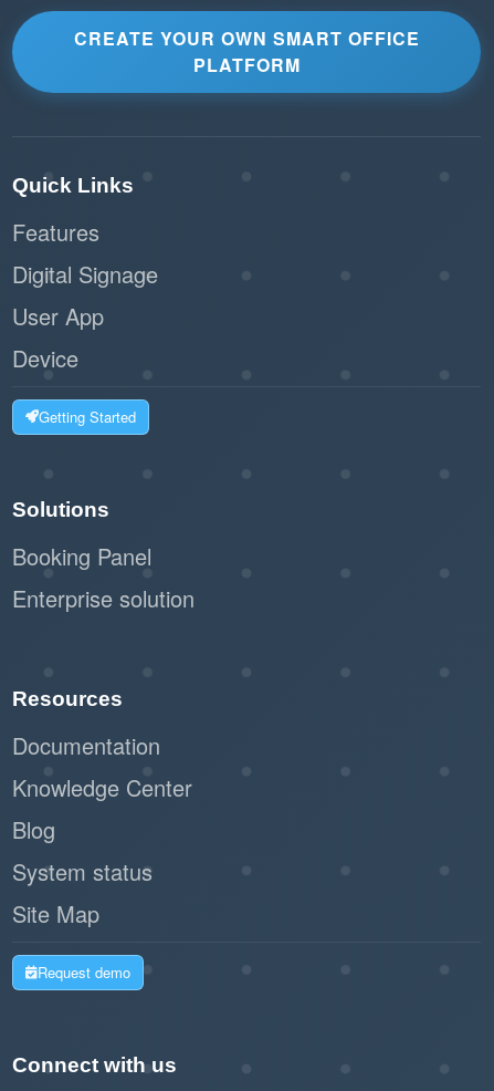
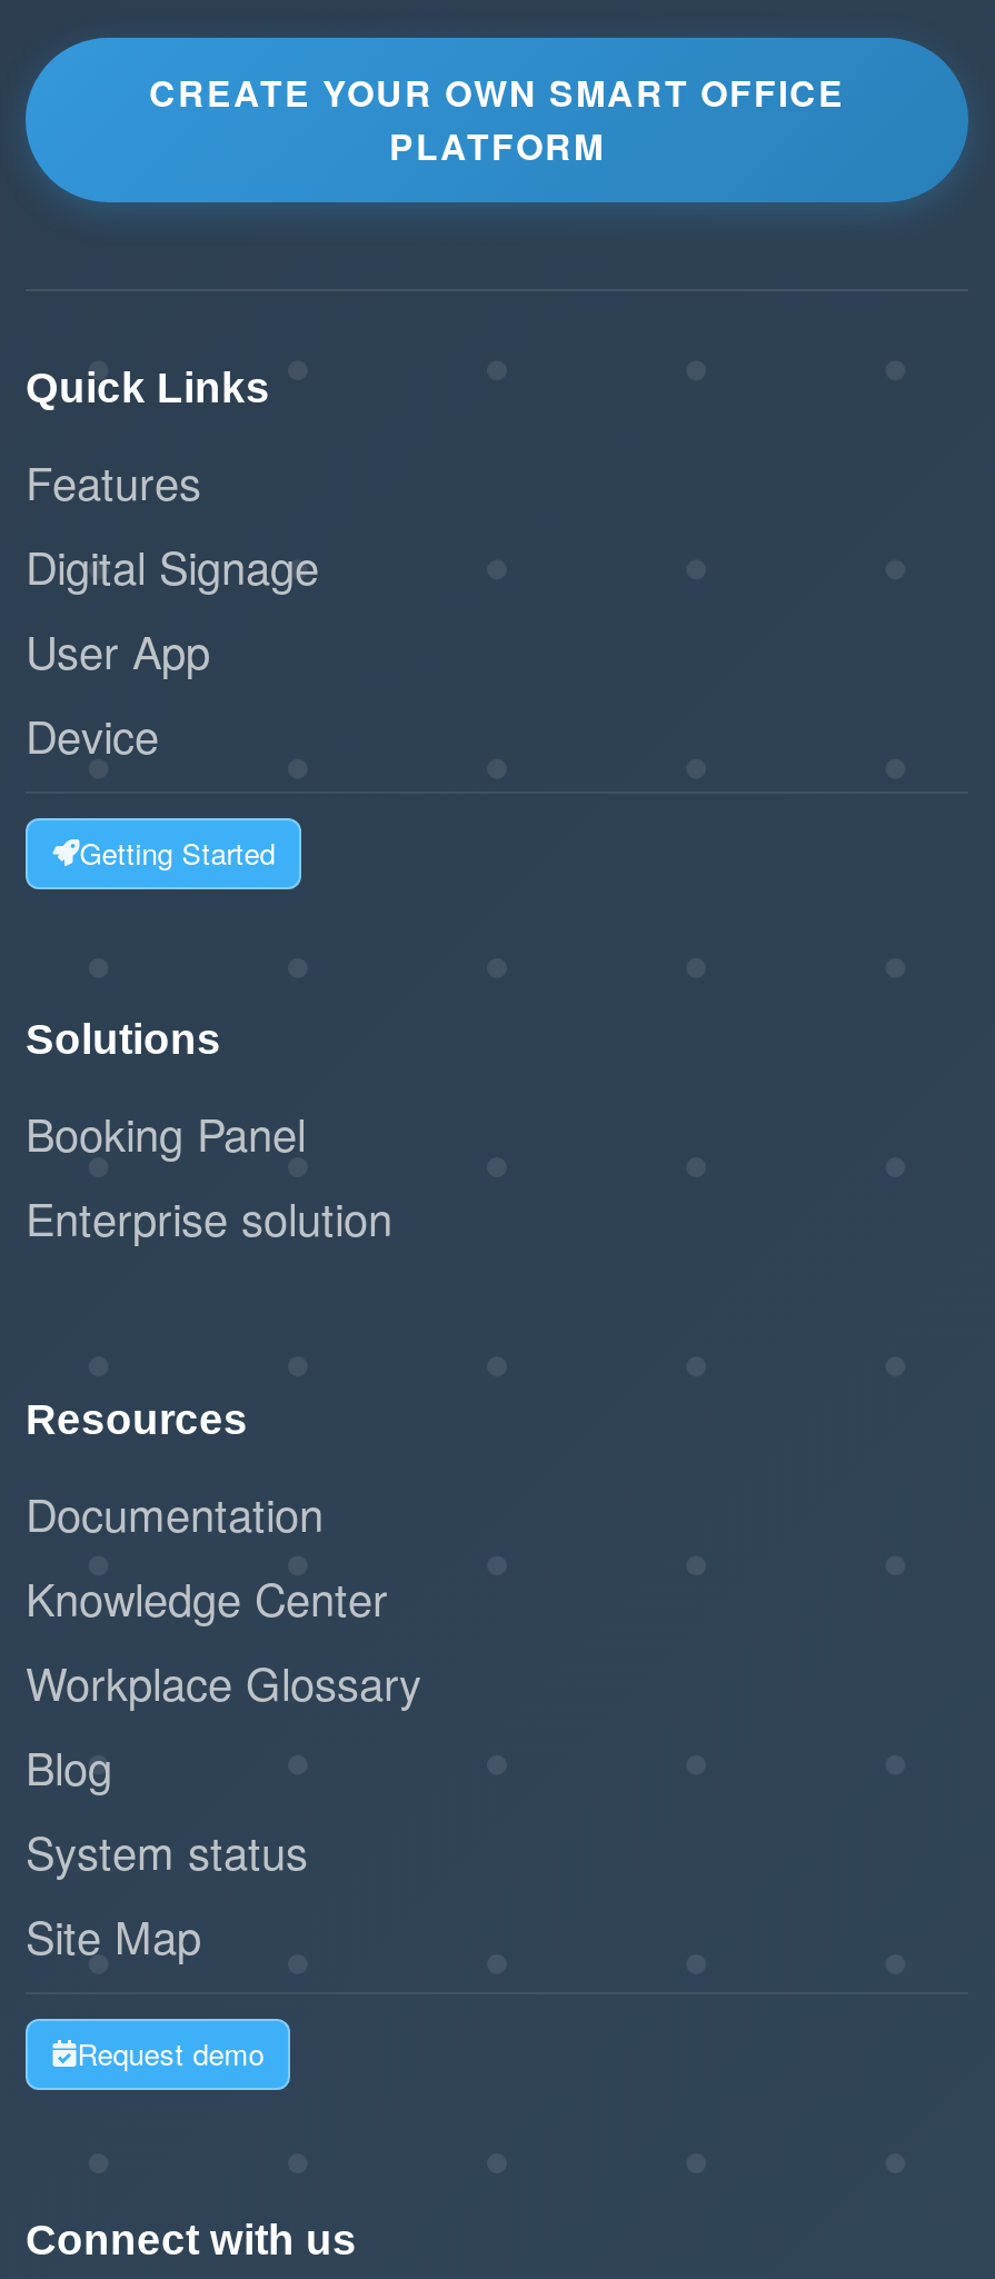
none -> [26,1650,421,1714] Workplace Glossary

